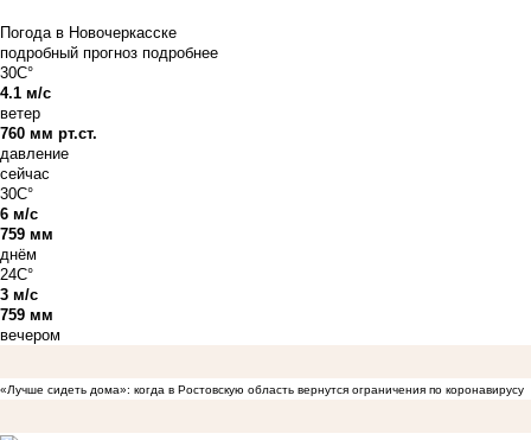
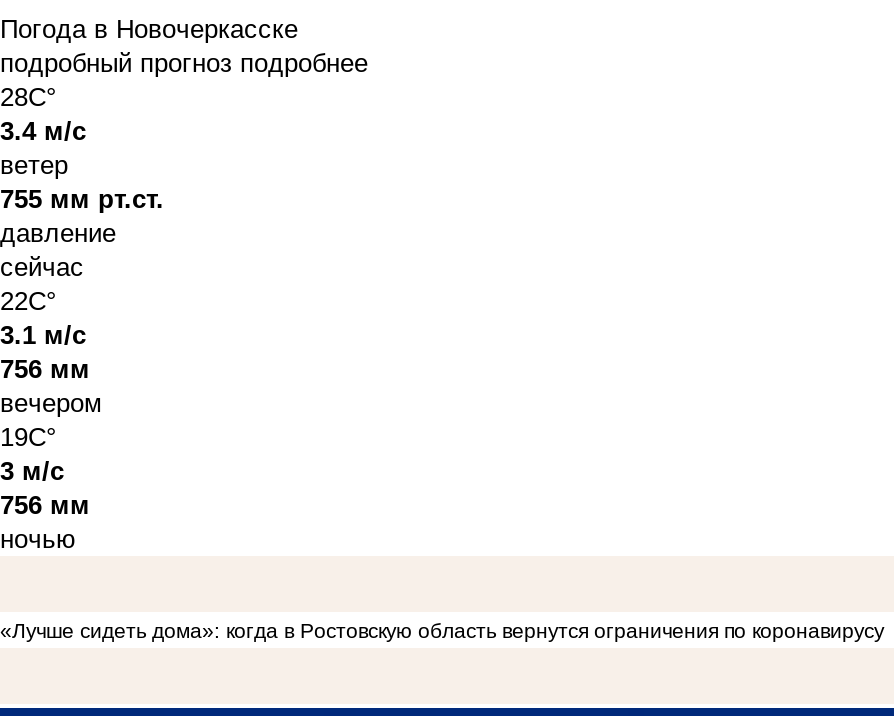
[0,65,51,102] 30C° | 4.1 м/с -> [0,83,86,147] 28C° | 3.4 м/с
[0,125,97,143] 760 мм рт.ст. -> [0,185,164,215] 755 мм рт.ст.
[0,185,53,284] 30C° | 6 м/с | 759 мм | днём | 24C° -> [0,287,102,453] 22C° | 3.1 м/с | 756 мм | вечером | 19C°
[0,306,60,344] 759 мм | вечером -> [0,491,90,555] 756 мм | ночью

